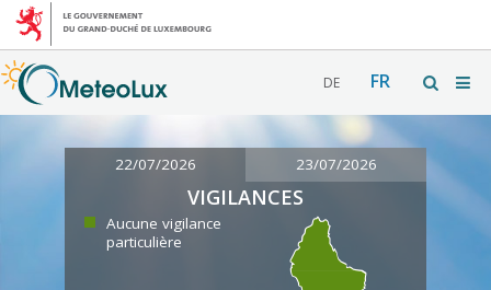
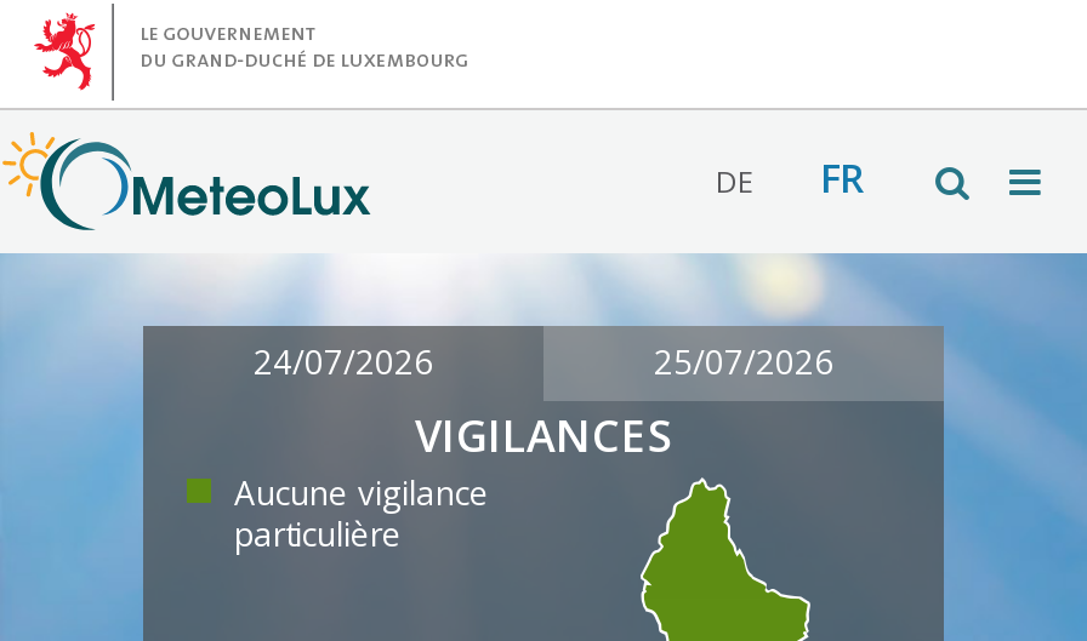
[115,154,196,173] 22/07/2026 -> [254,339,433,383] 24/07/2026
[295,154,376,173] 23/07/2026 -> [654,339,833,383] 25/07/2026

